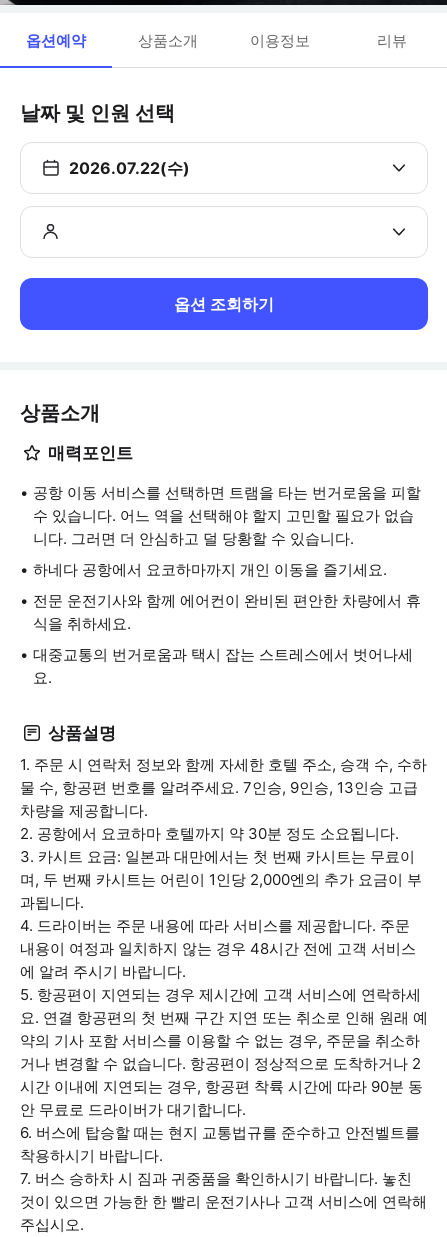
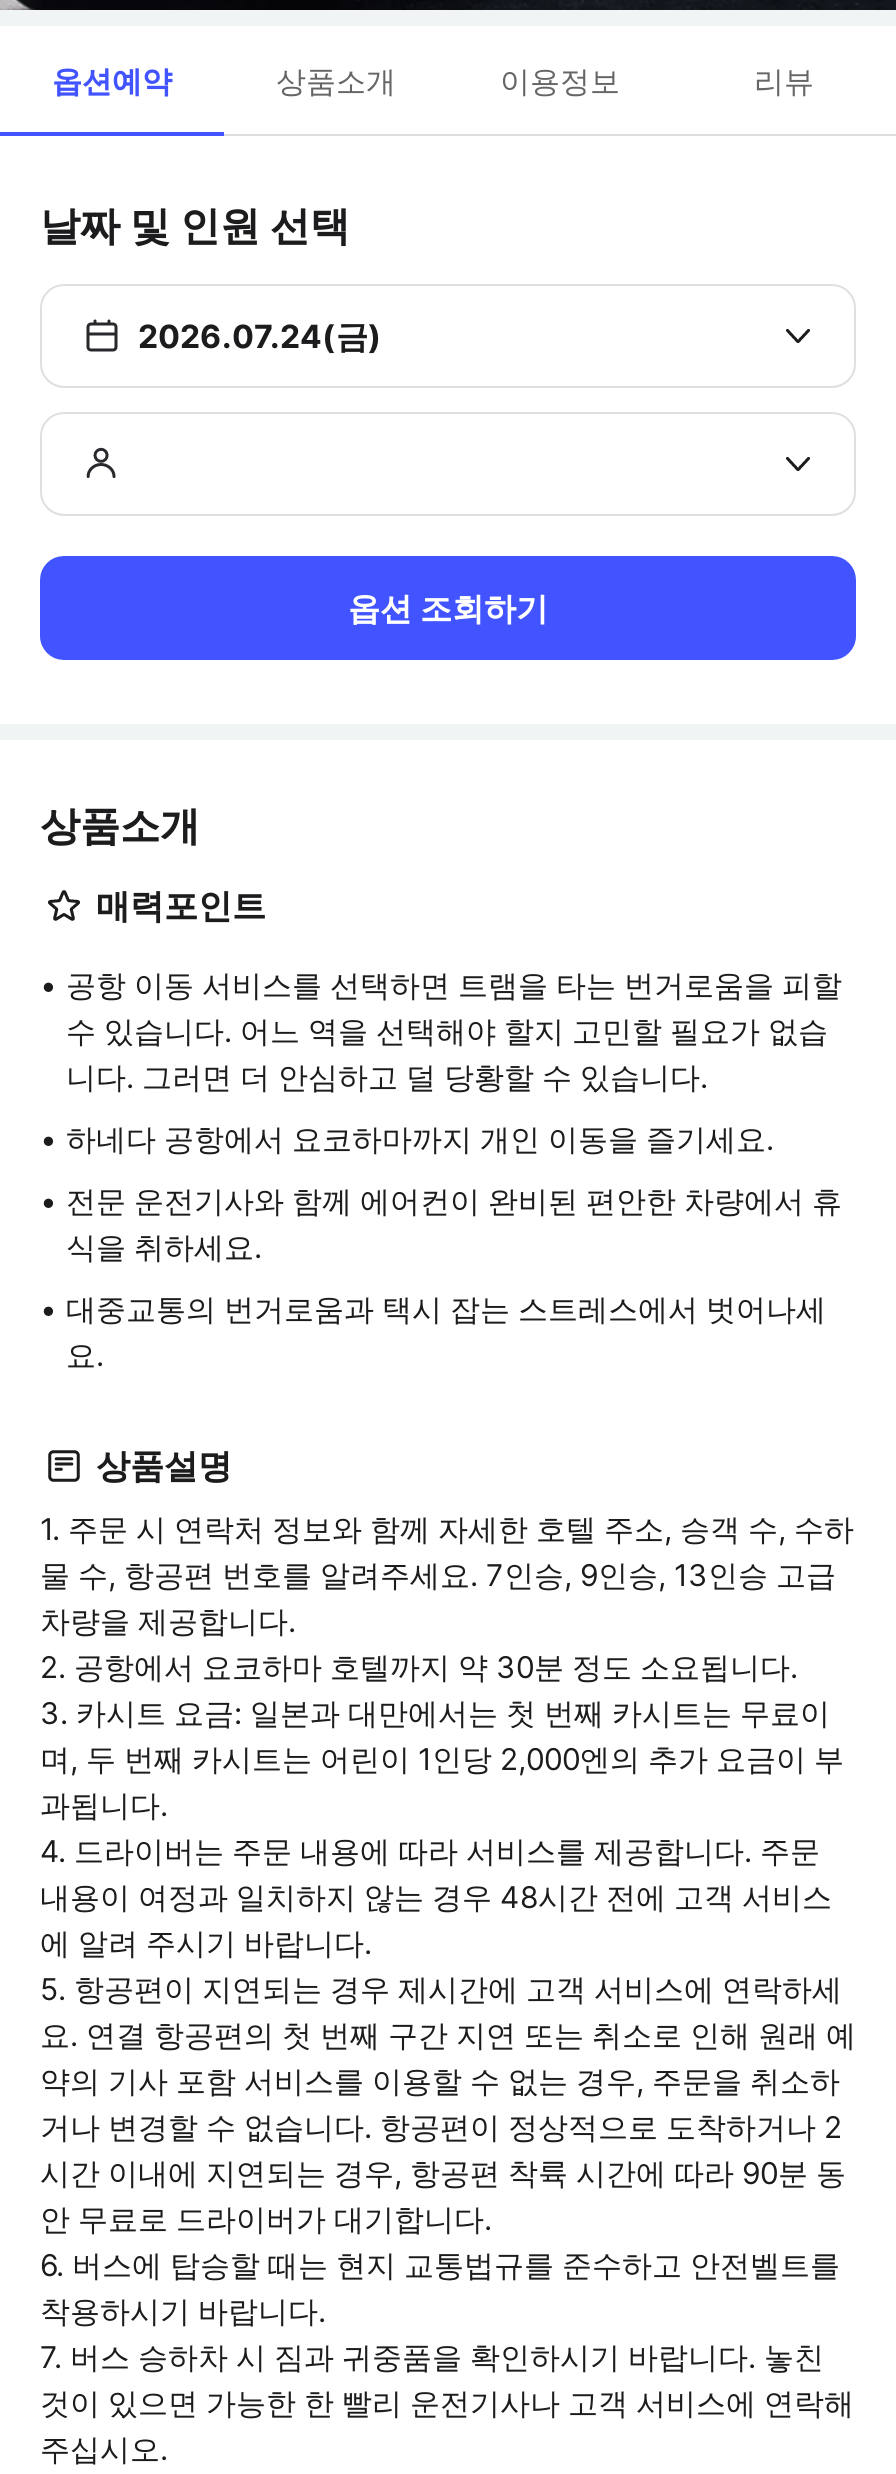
[69,158,190,178] 2026.07.22(수) -> [138,316,382,356] 2026.07.24(금)

